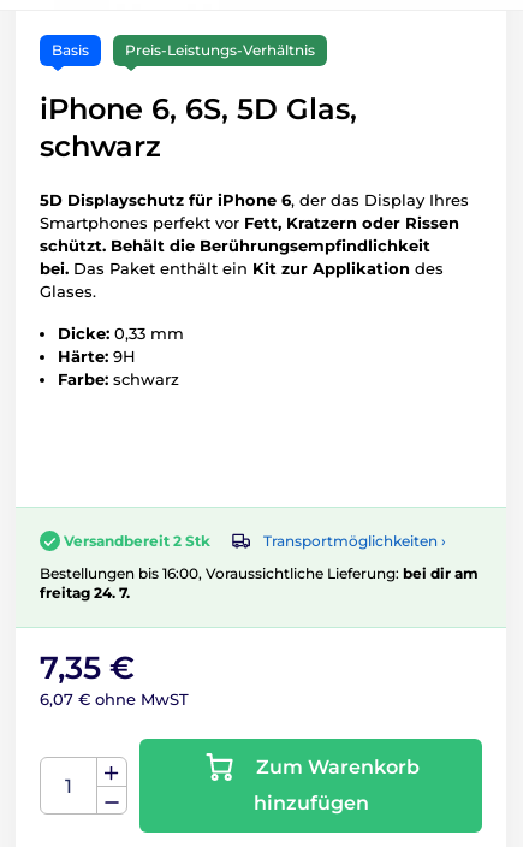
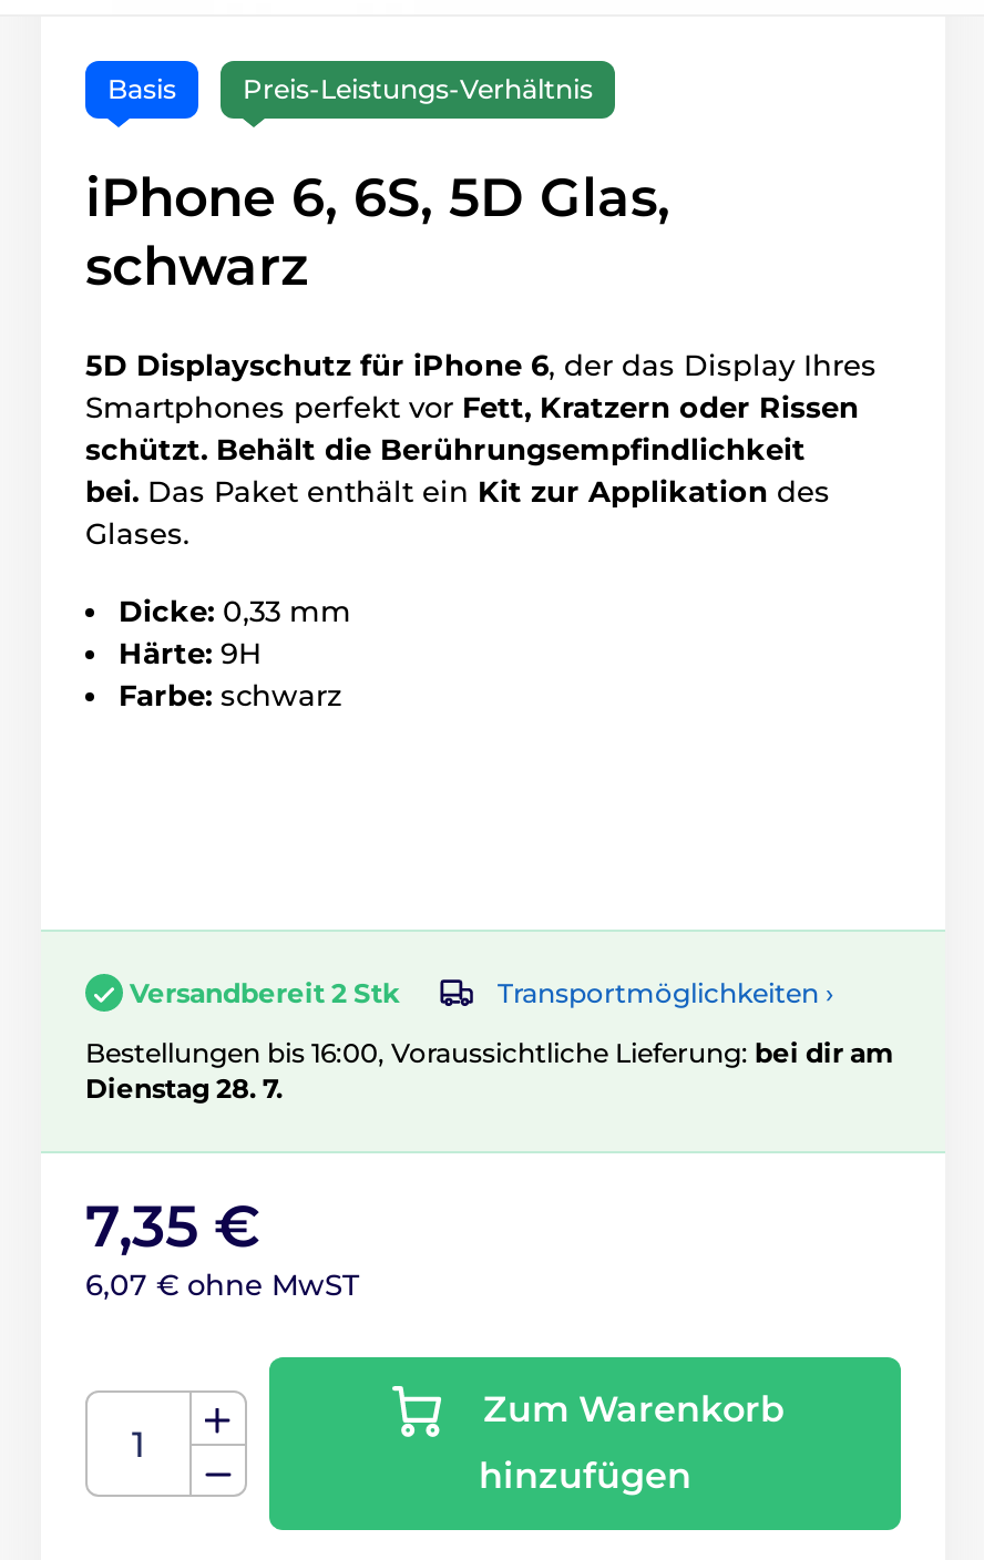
[40,584,130,602] freitag 24. 7. -> [85,1072,283,1105] Dienstag 28. 7.

